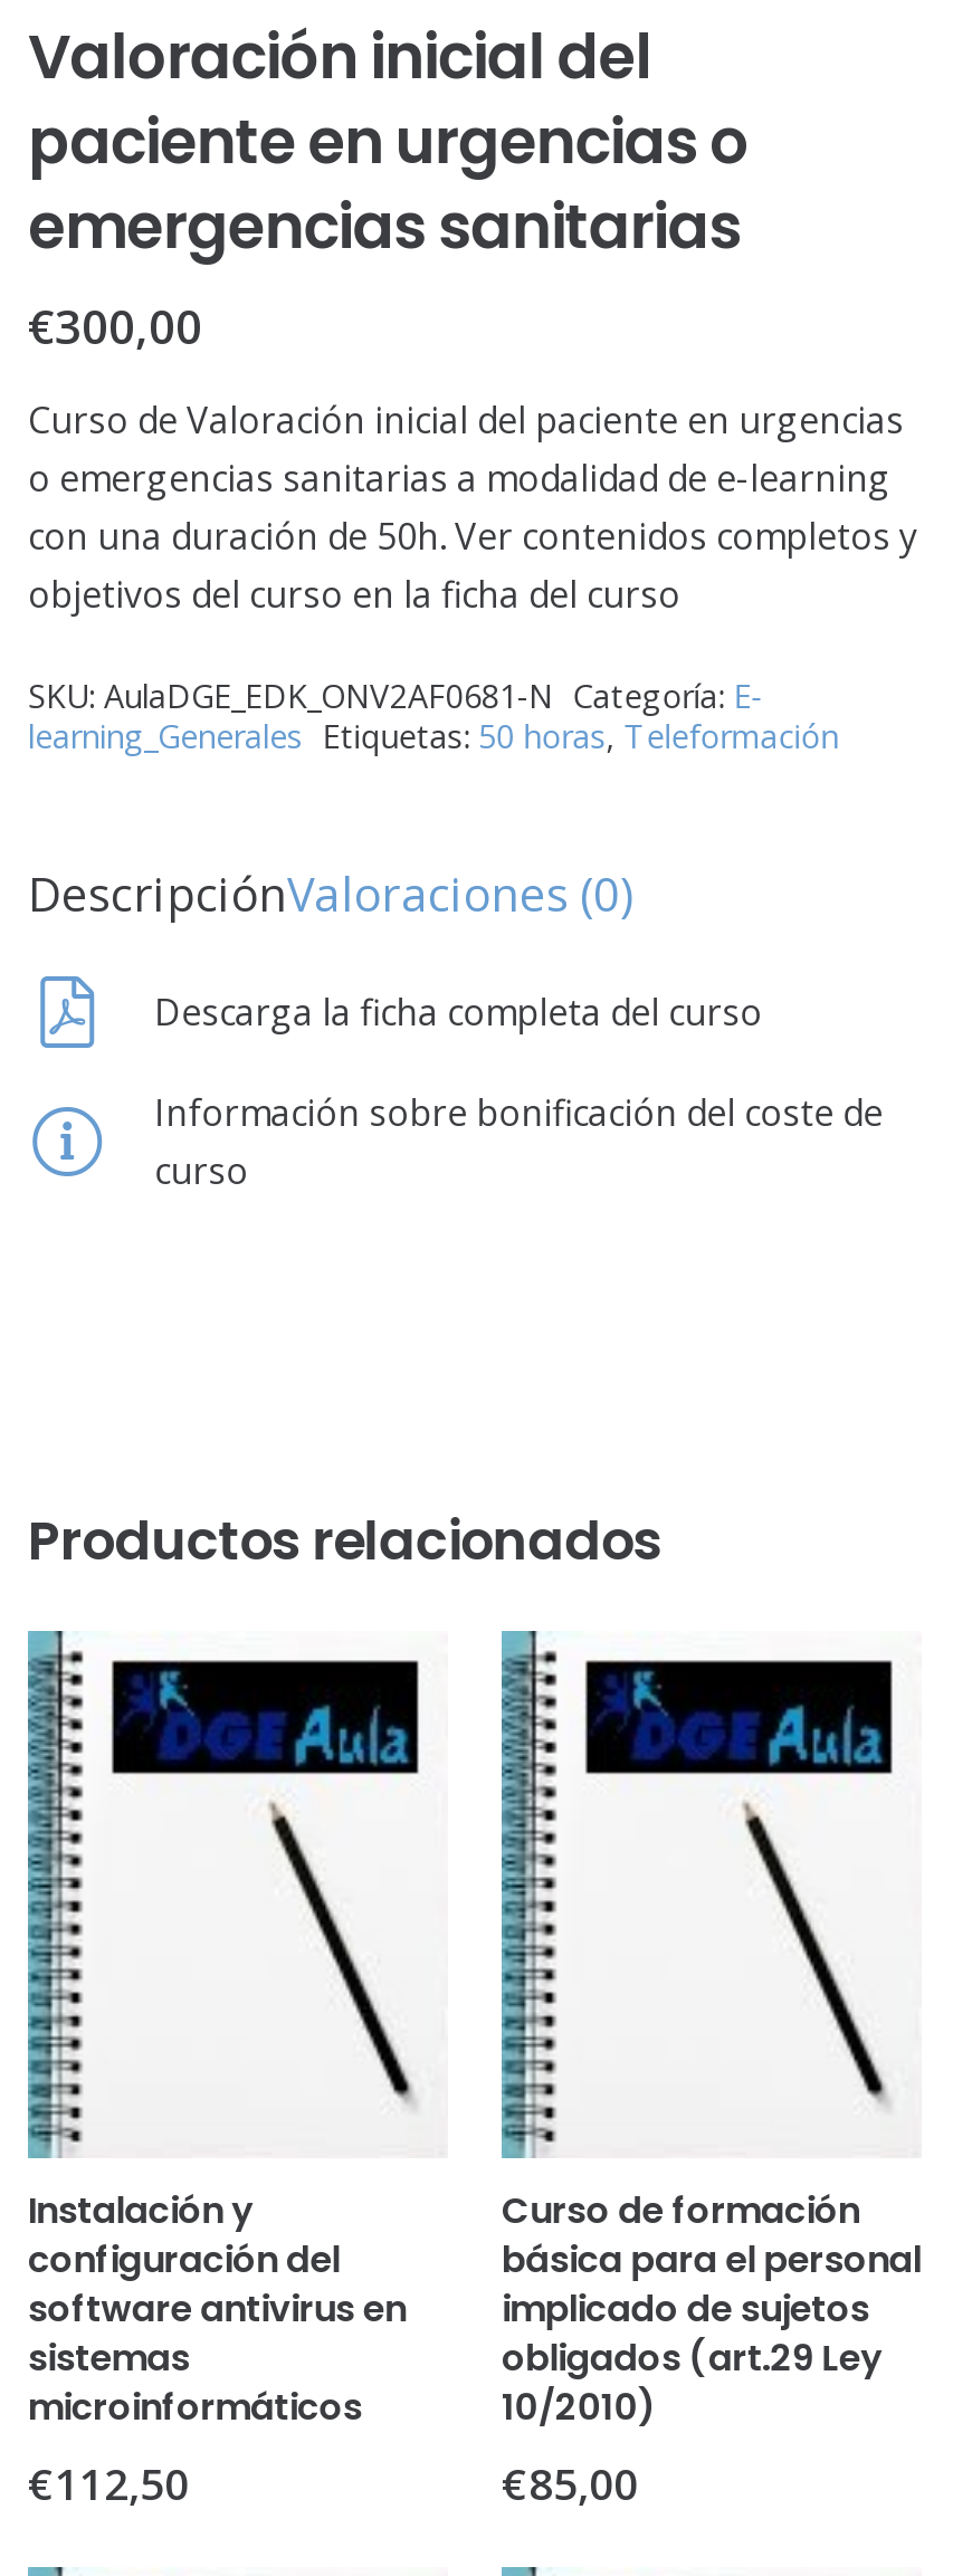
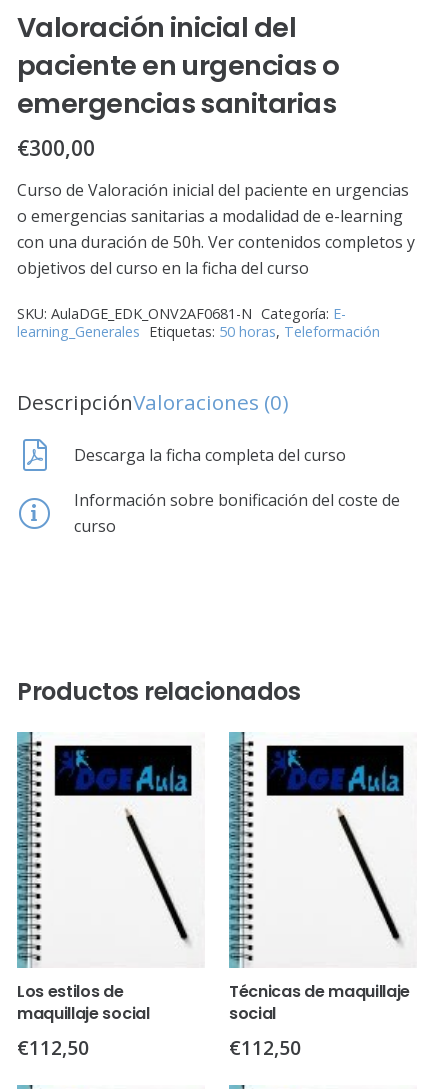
[28,2185,406,2433] Instalación y | configuración del | software antivirus en | sistemas | microinformáticos -> [17,980,150,1025] Los estilos de | maquillaje social
[502,2185,921,2512] Curso de formación | básica para el personal | implicado de sujetos | obligados (art.29 Ley | 10/2010) | €85,00 -> [229,980,410,1060] Técnicas de maquillaje | social | €112,50

